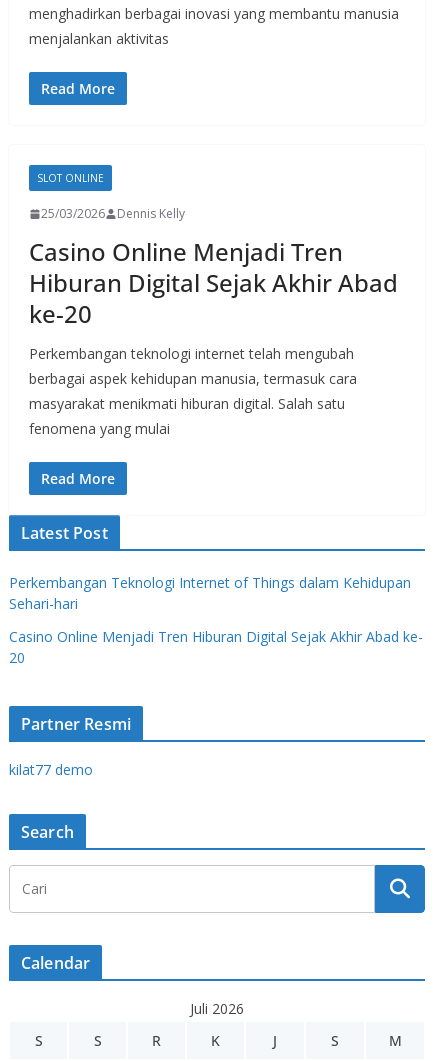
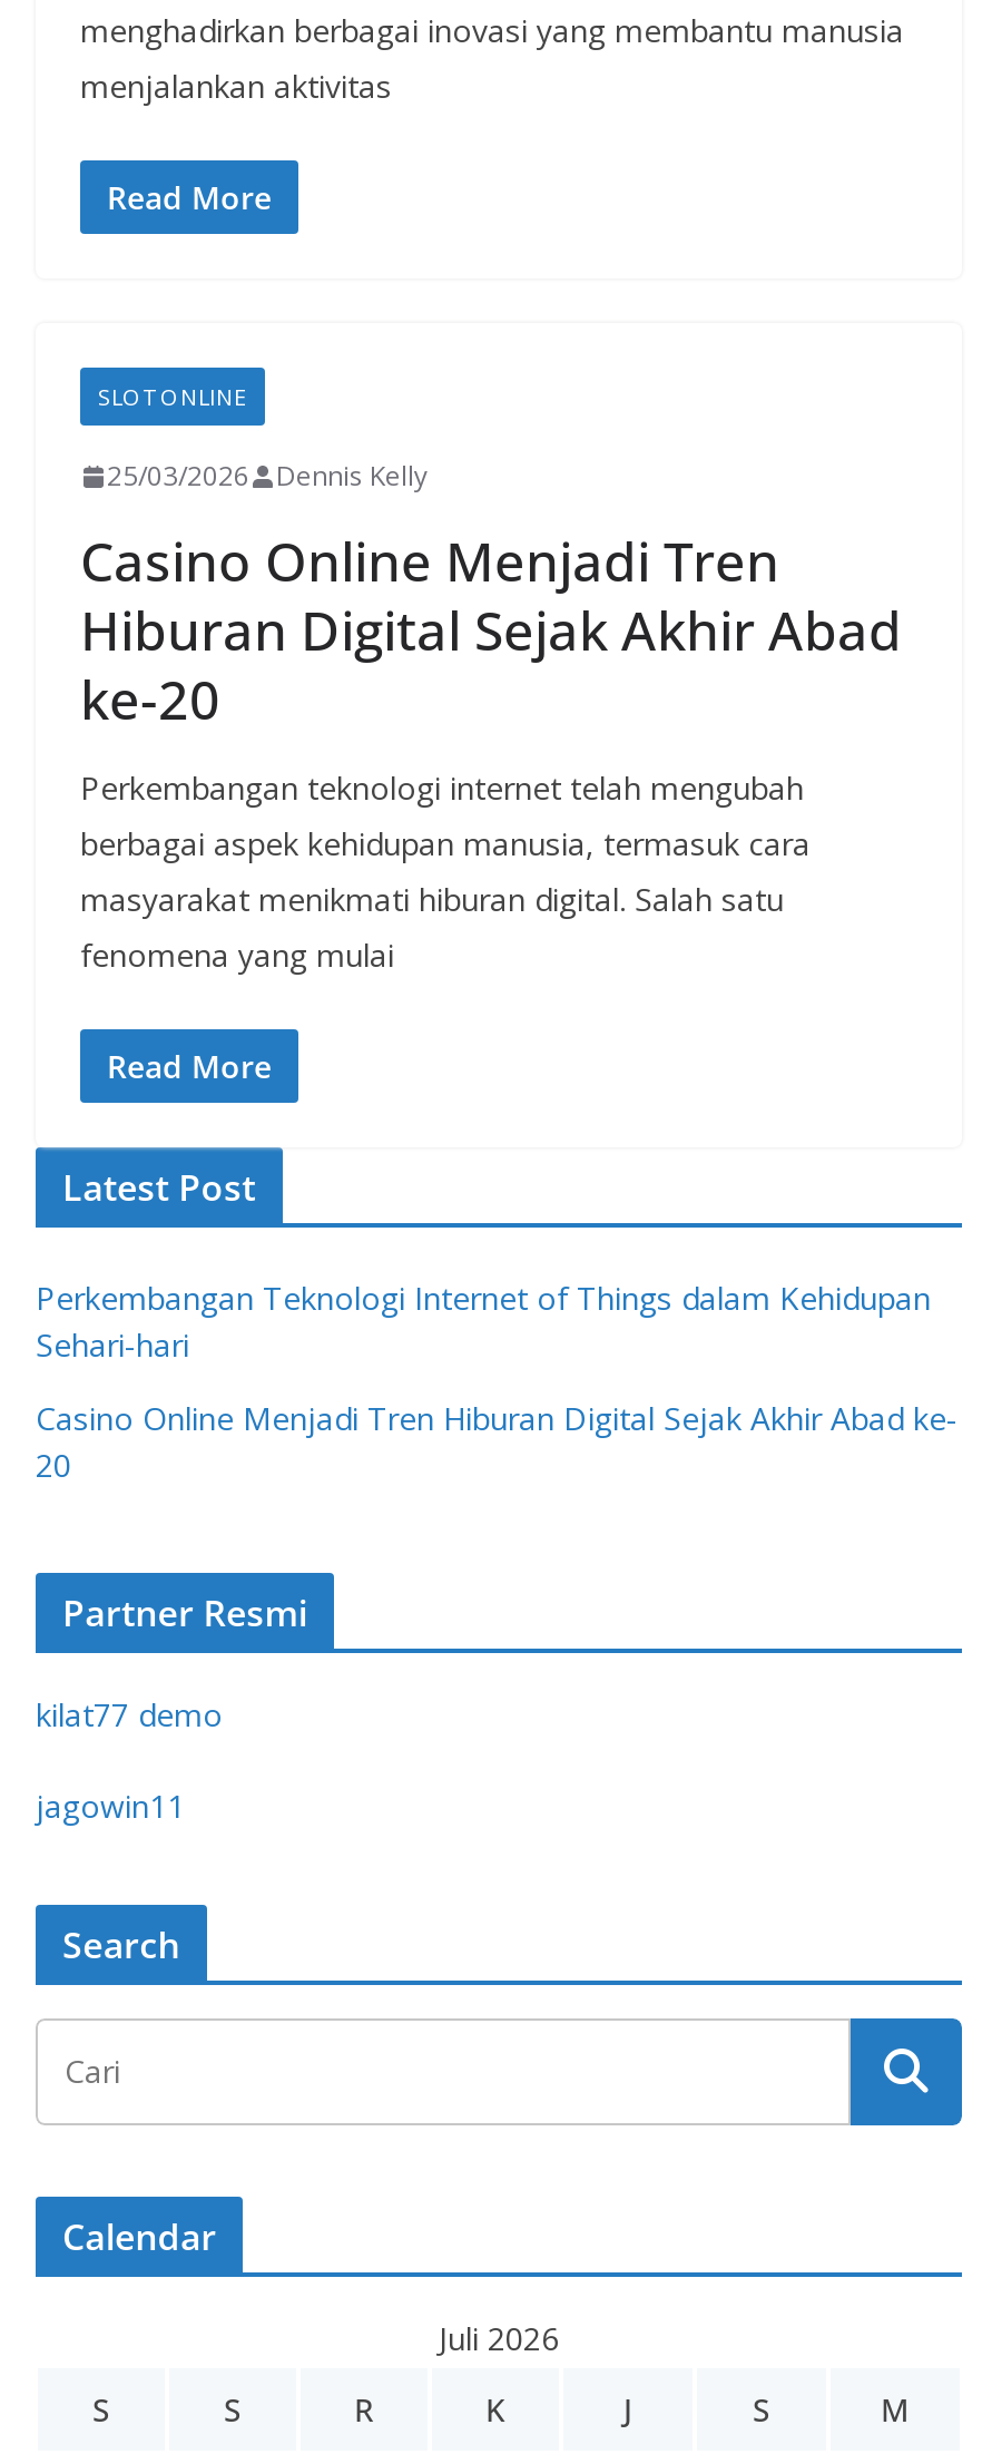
none -> [36,1785,185,1827] jagowin11

